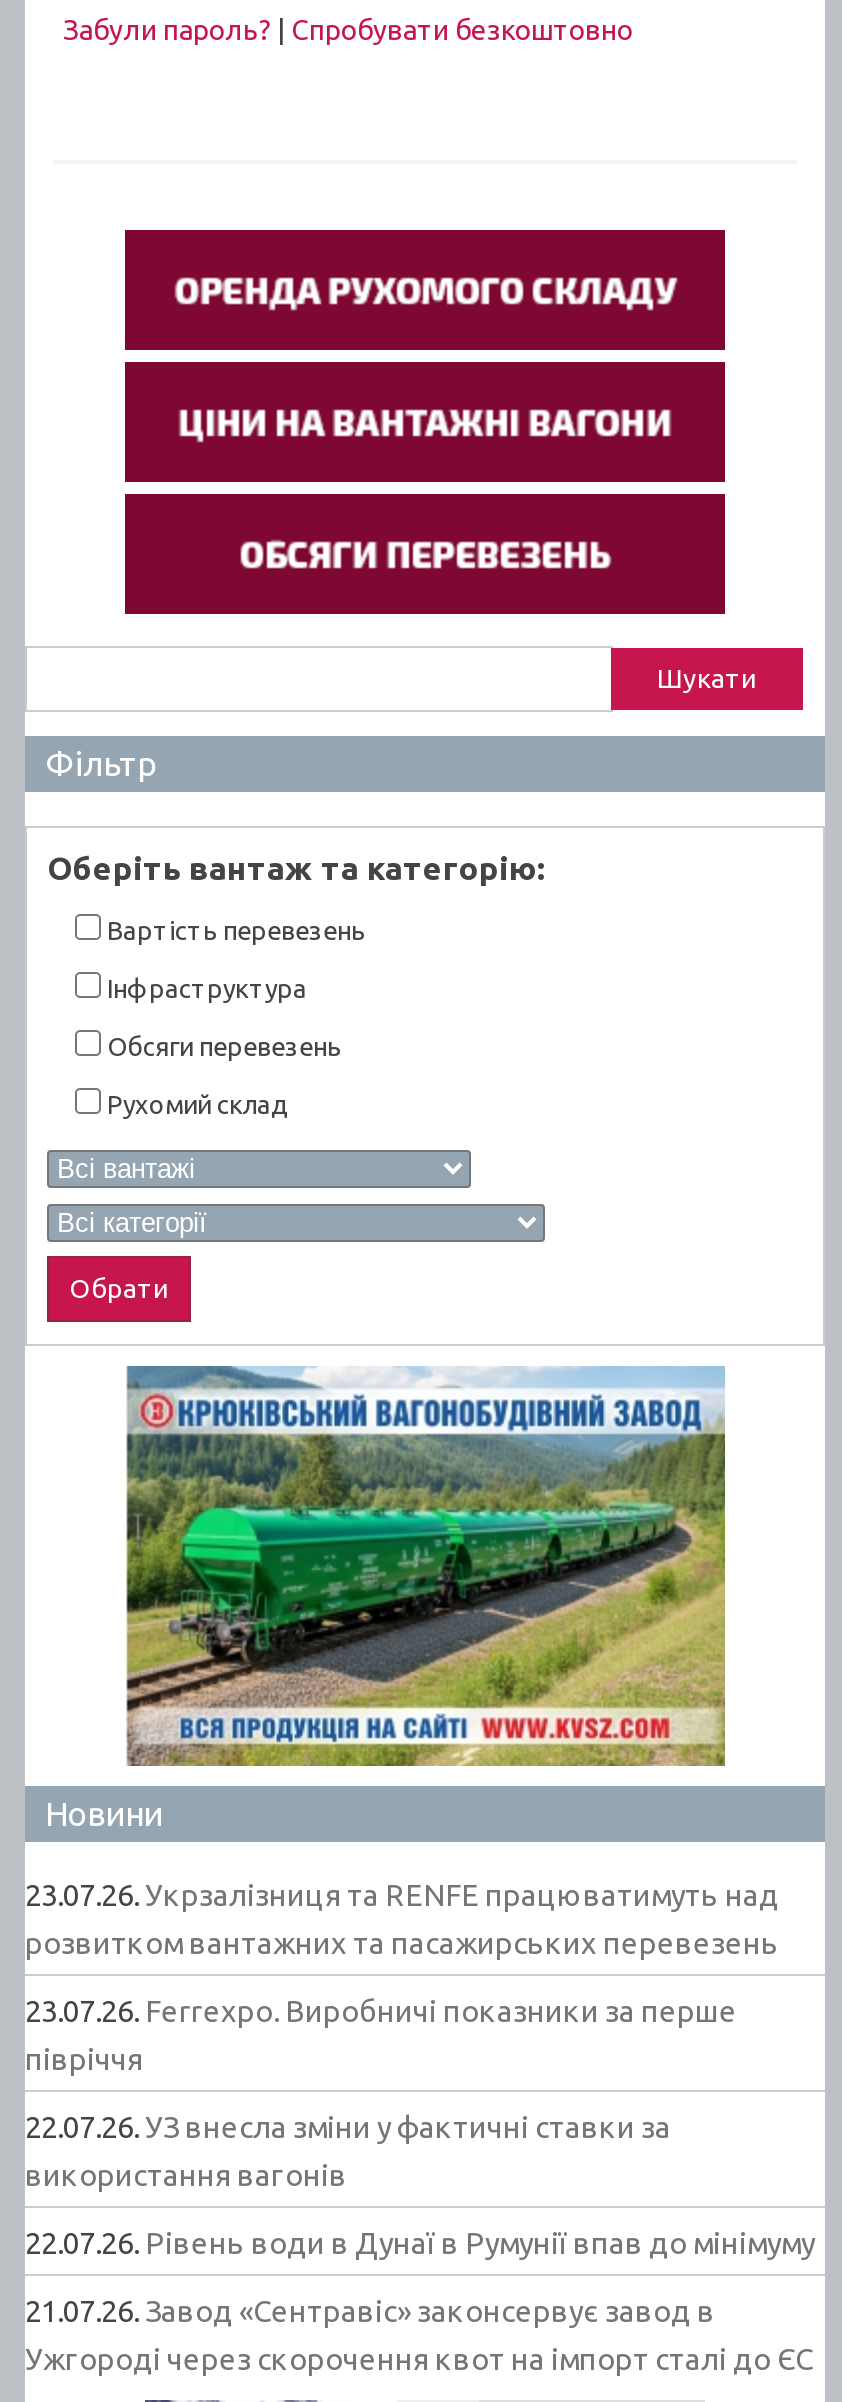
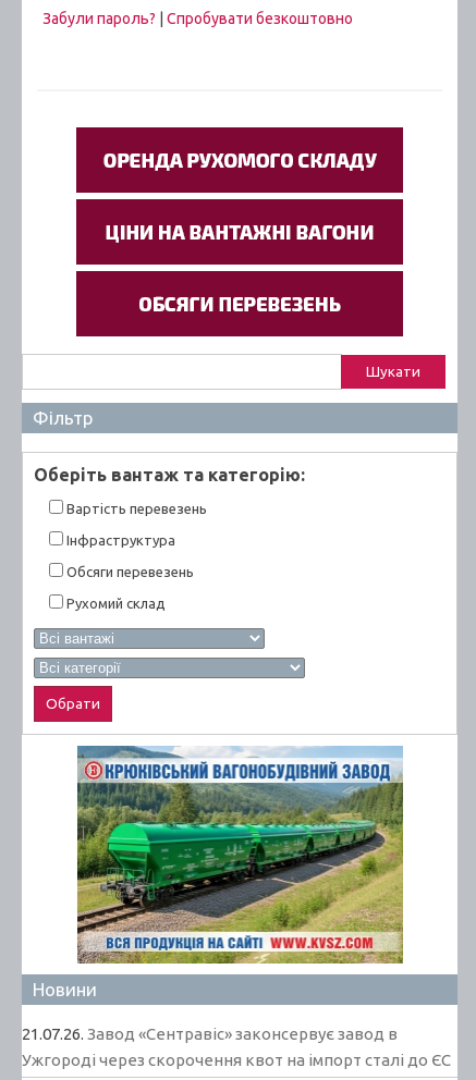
[25,1878,815,2260] 23.07.26. Укрзалізниця та RENFE працюватимуть над | розвитком вантажних та пасажирських перевезень | 23.07.26. Ferrexpo. Виробничі показники за перше | півріччя | 22.07.26. УЗ внесла зміни у фактичні ставки за | використання вагонів | 22.07.26. Рівень води в Дунаї в Румунії впав до мінімуму -> none

